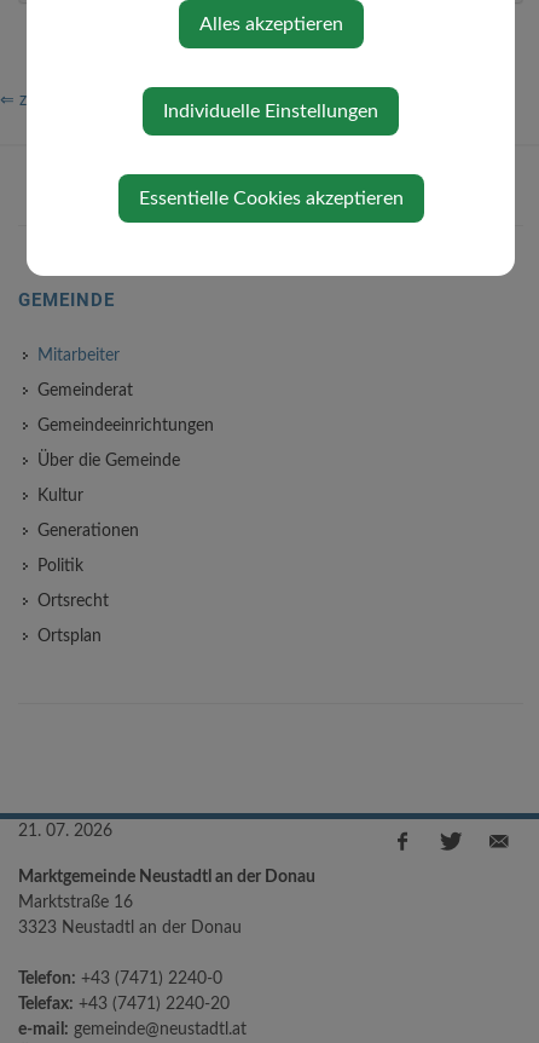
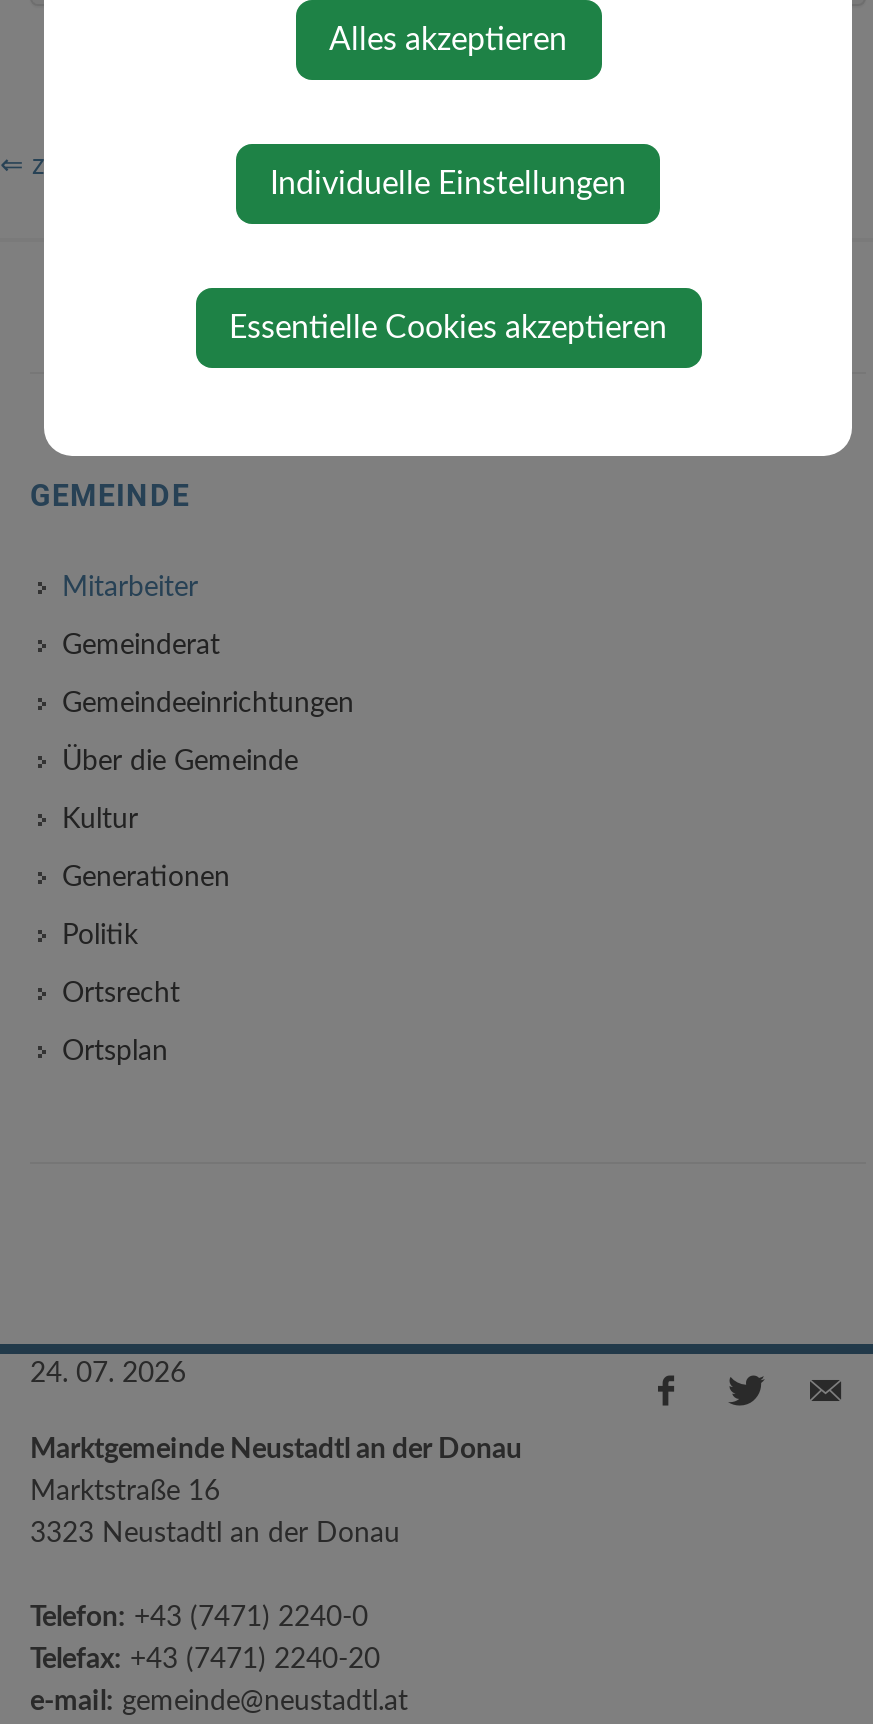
[18,823,112,840] 21. 07. 2026 -> [30,1360,186,1388] 24. 07. 2026

